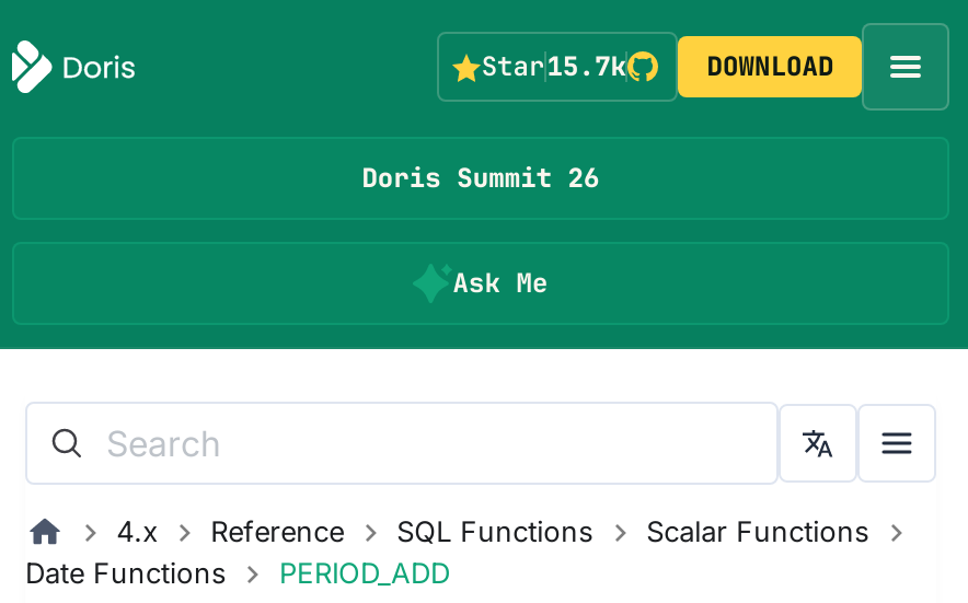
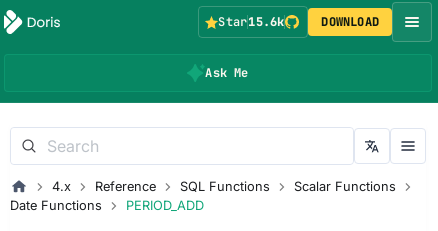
[481,49,626,84] Star15.7k -> [218,14,284,30] Star15.6k
[362,161,600,196] Doris Summit 26 -> none

